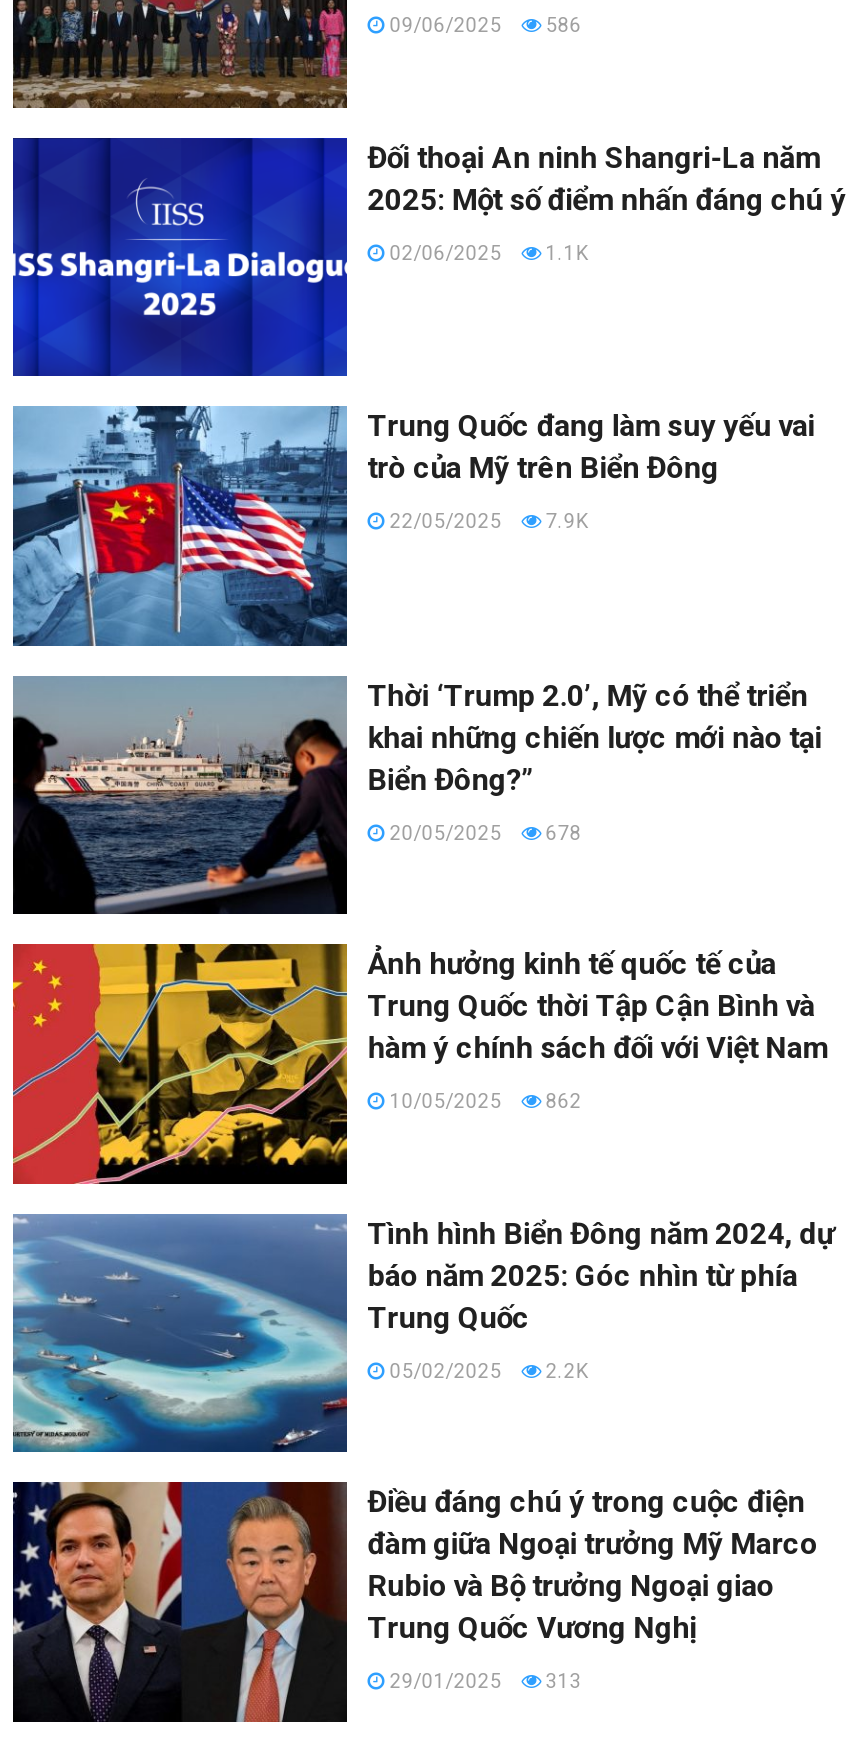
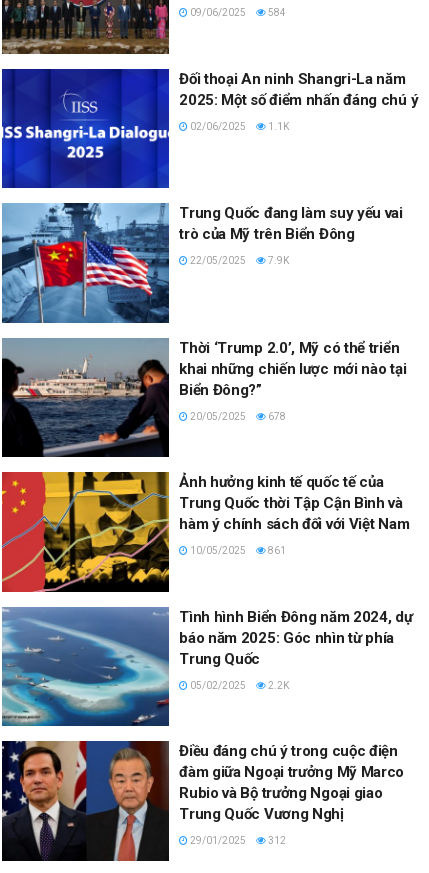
[385,14,581,36] 09/06/2025 586 -> [188,7,286,18] 09/06/2025 584
[385,1091,581,1113] 10/05/2025 862 -> [188,545,286,556] 10/05/2025 861
[385,1671,581,1693] 29/01/2025 313 -> [188,835,286,846] 29/01/2025 312

